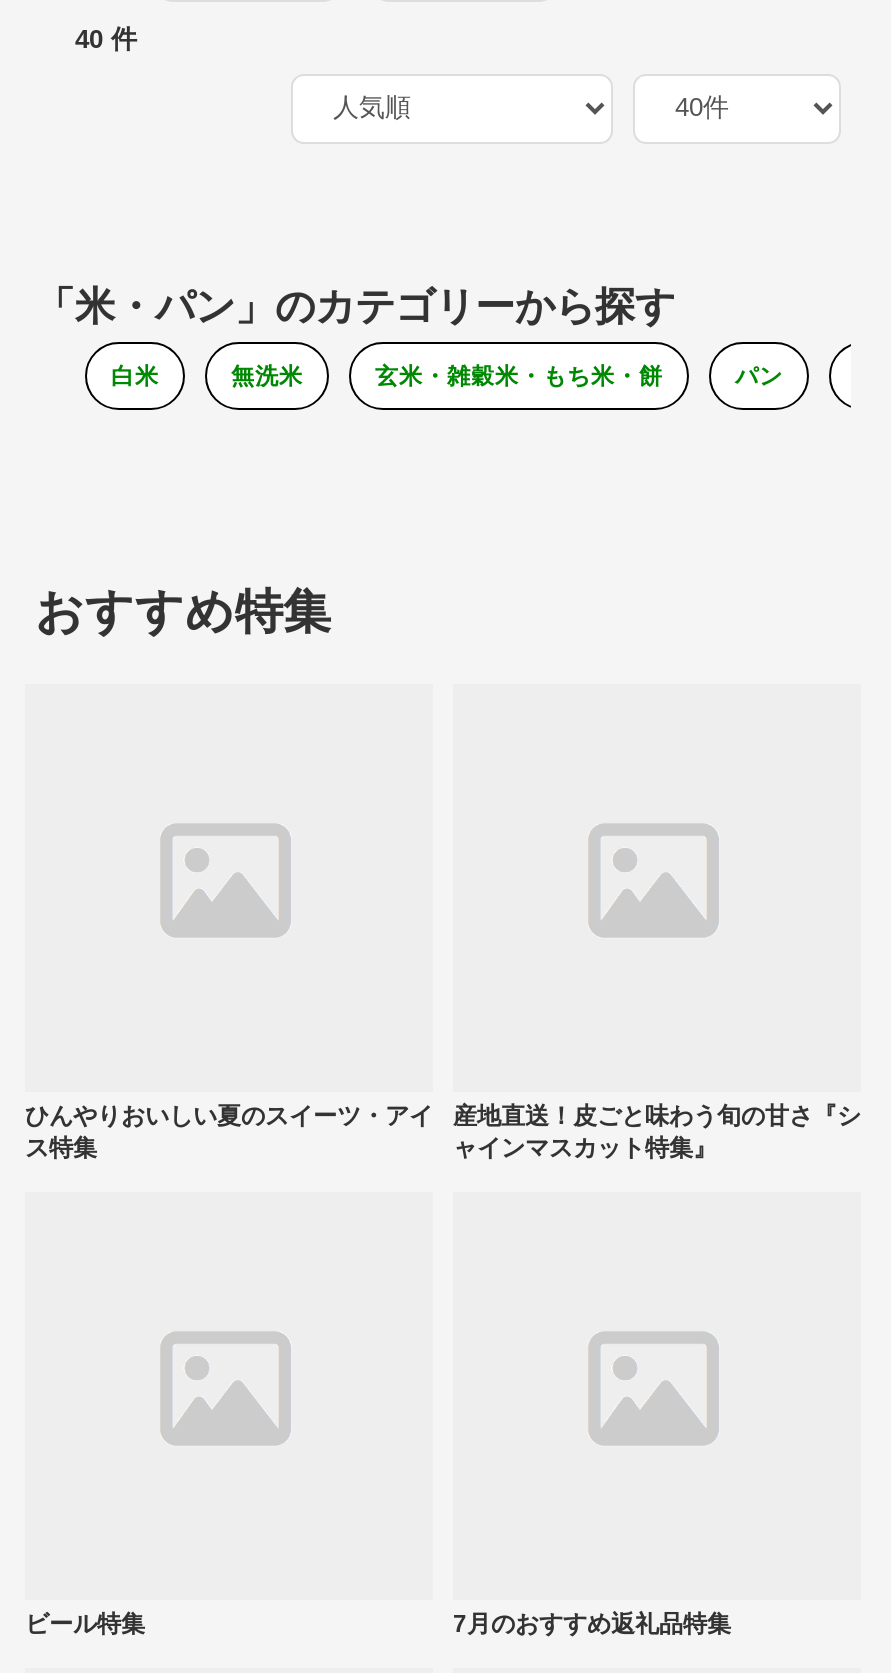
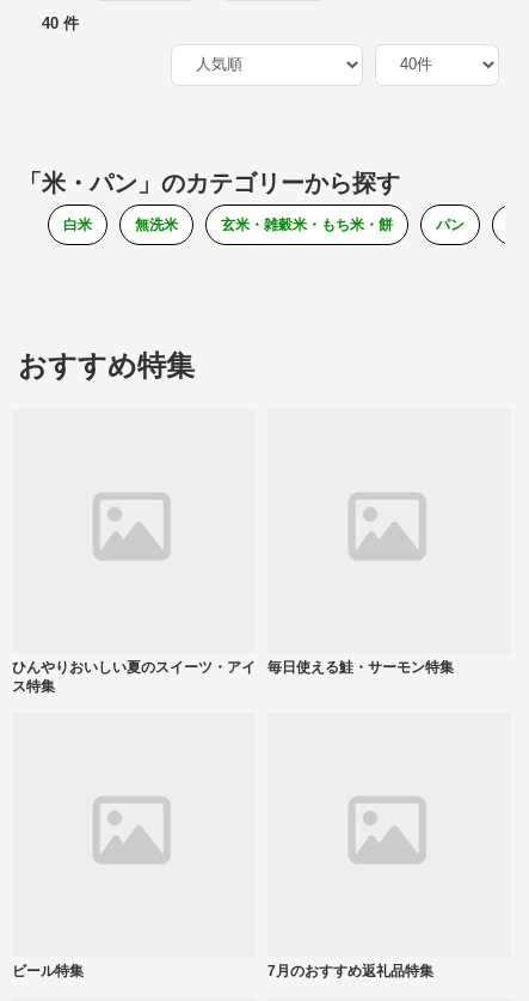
[453,1101,861,1161] 産地直送！皮ごと味わう旬の甘さ『シ | ャインマスカット特集』 -> [267,658,454,675] 毎日使える鮭・サーモン特集

